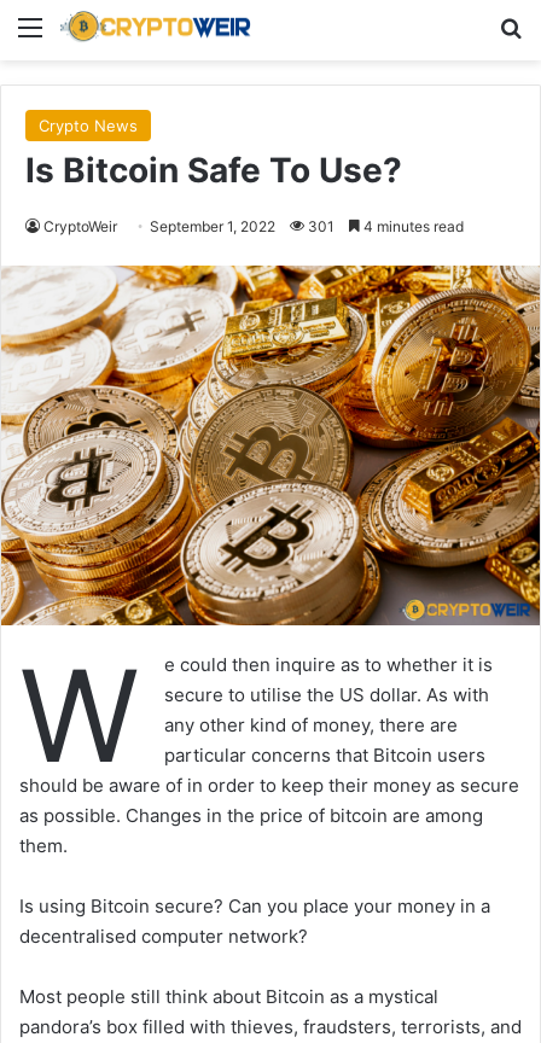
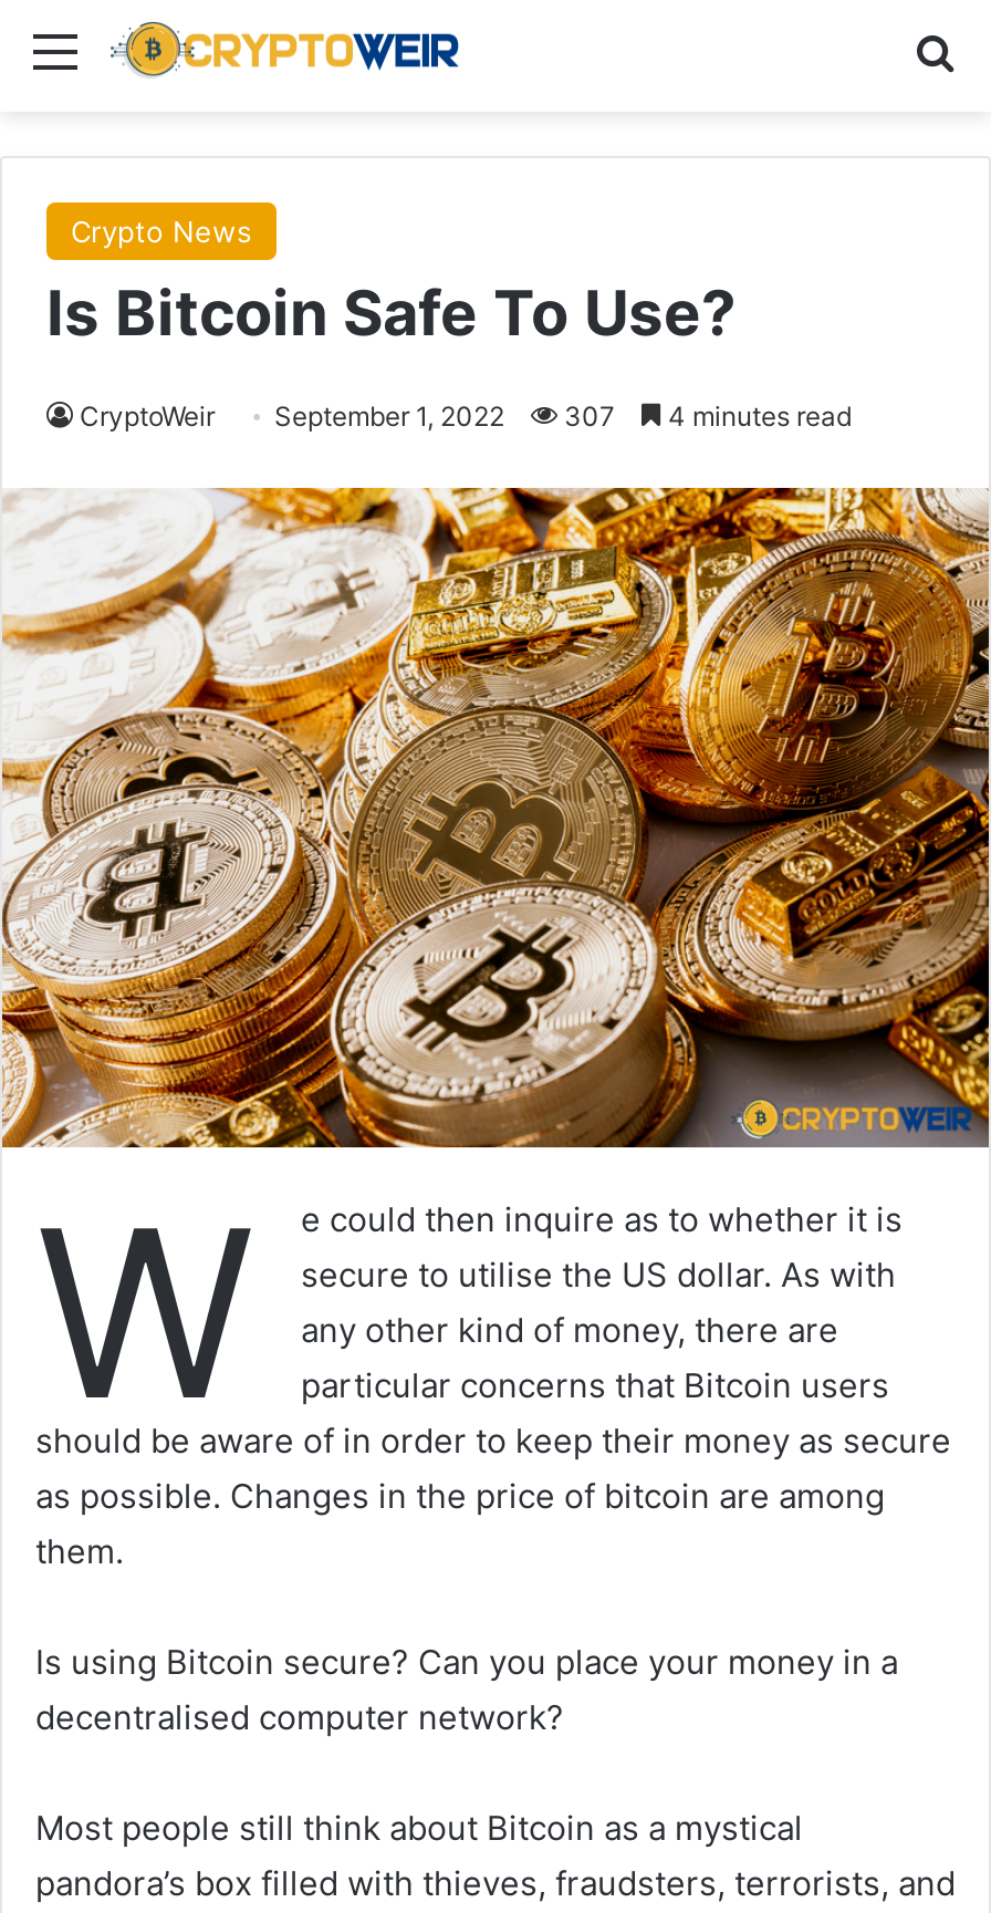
[43,218,464,236] CryptoWeir September 1, 2022 301 4 minutes read -> [80,400,852,433] CryptoWeir September 1, 2022 307 4 minutes read

